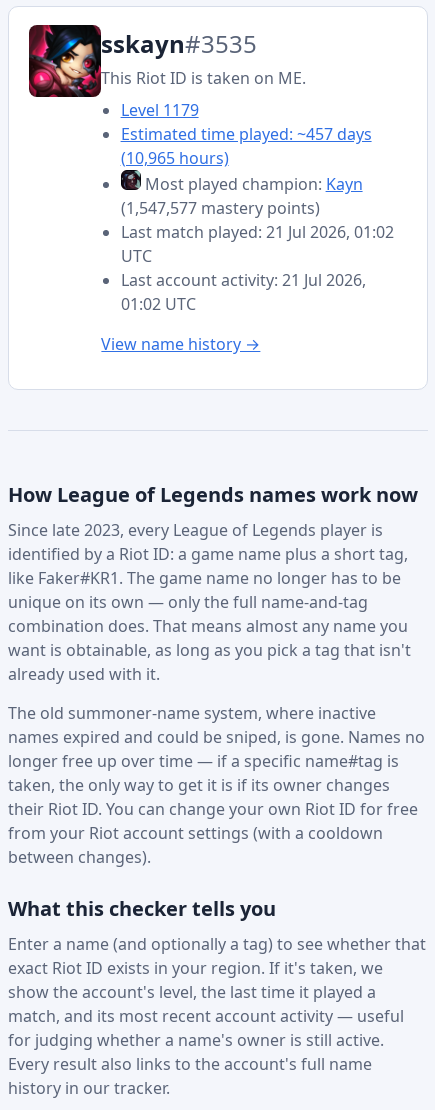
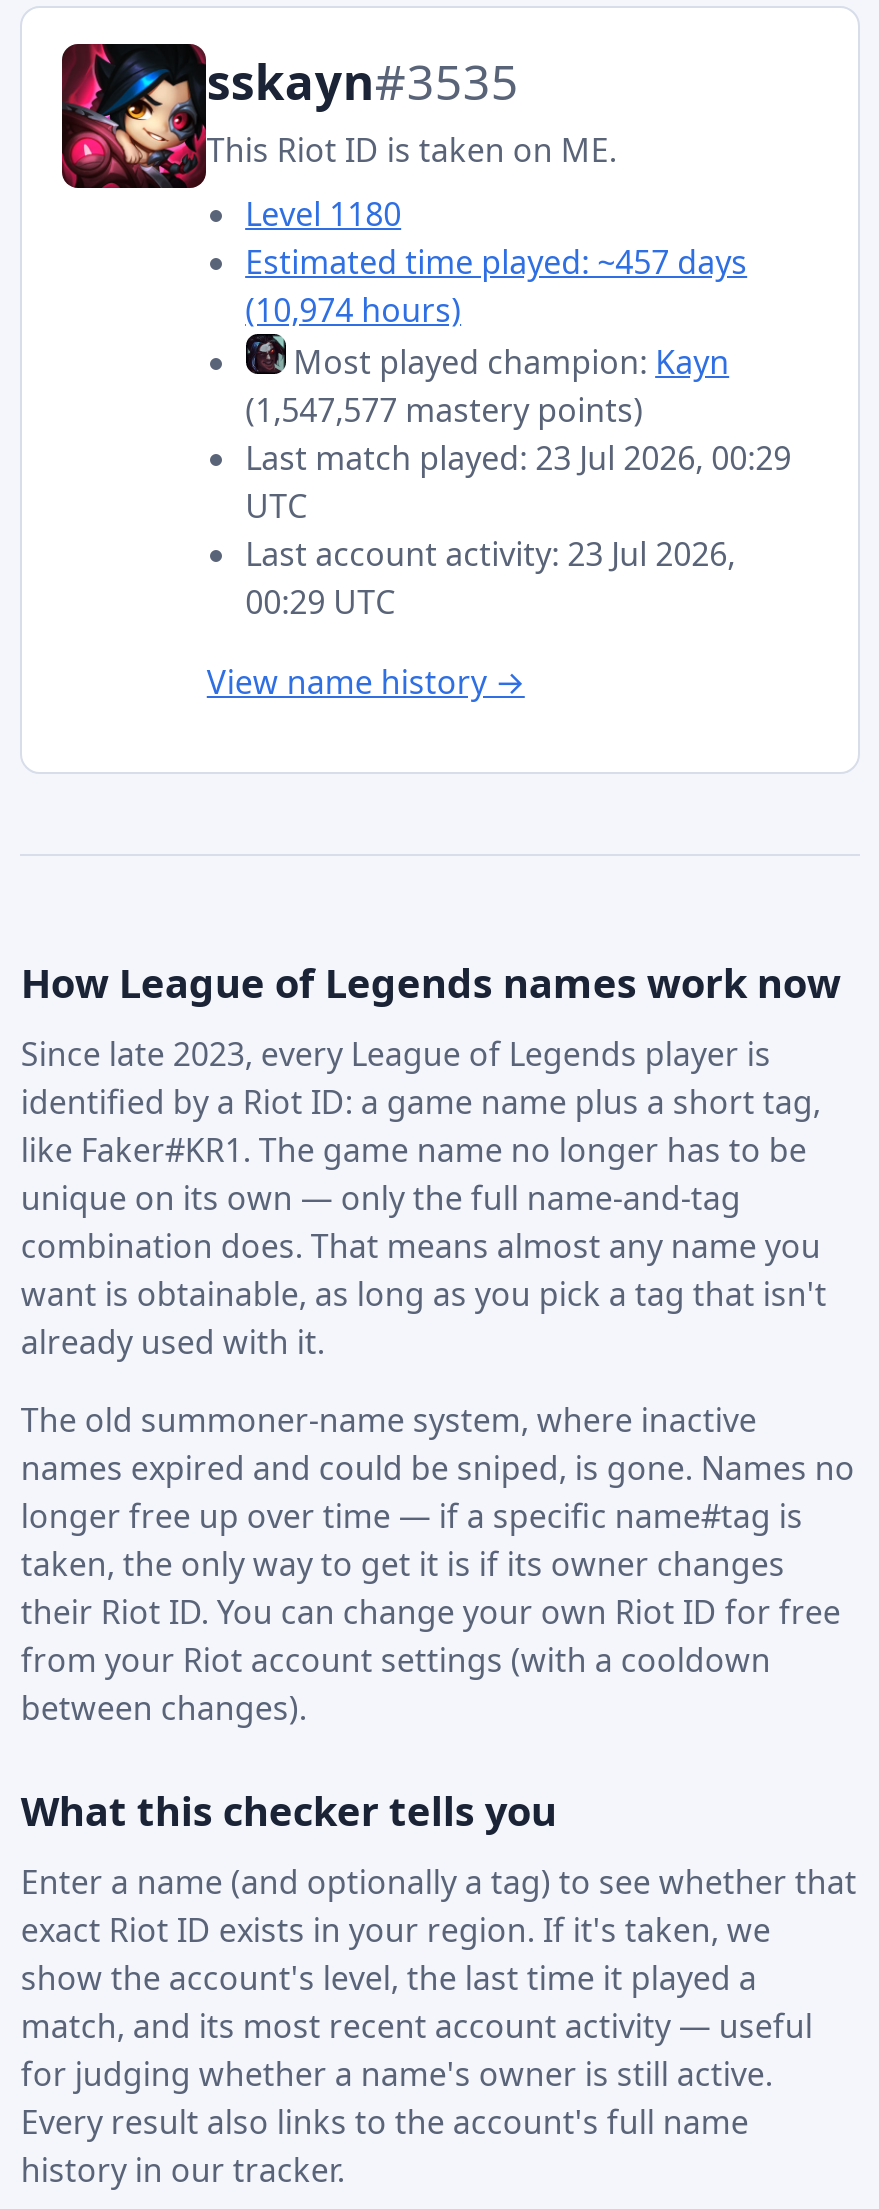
[121,99,199,121] Level 1179 -> [245,191,401,235] Level 1180
[121,147,229,169] (10,965 hours) -> [245,287,461,331] (10,974 hours)
[121,221,394,243] Last match played: 21 Jul 2026, 01:02 -> [245,435,791,479] Last match played: 23 Jul 2026, 00:29
[121,269,366,291] Last account activity: 21 Jul 2026, -> [245,531,735,575] Last account activity: 23 Jul 2026,
[121,293,196,315] 01:02 UTC -> [245,579,395,623] 00:29 UTC

